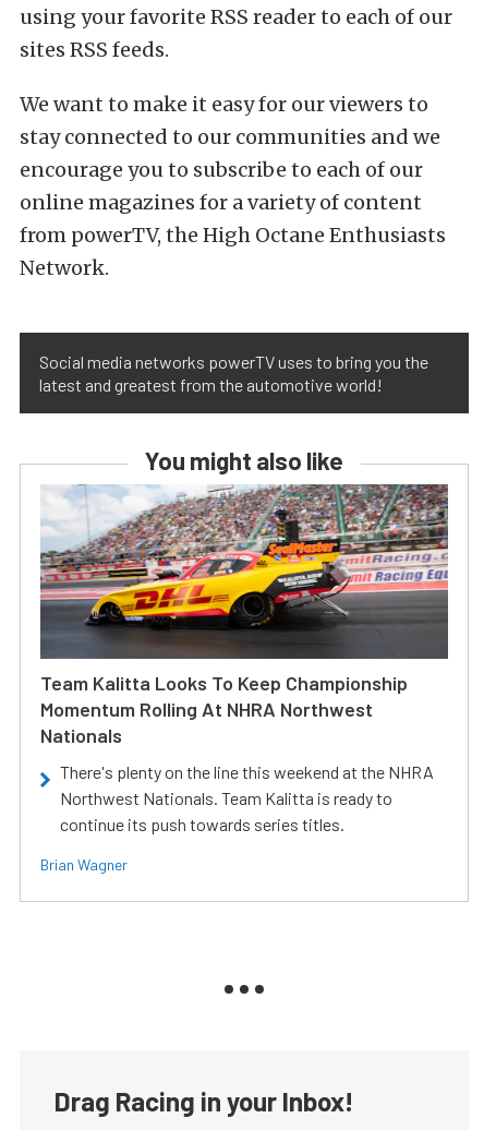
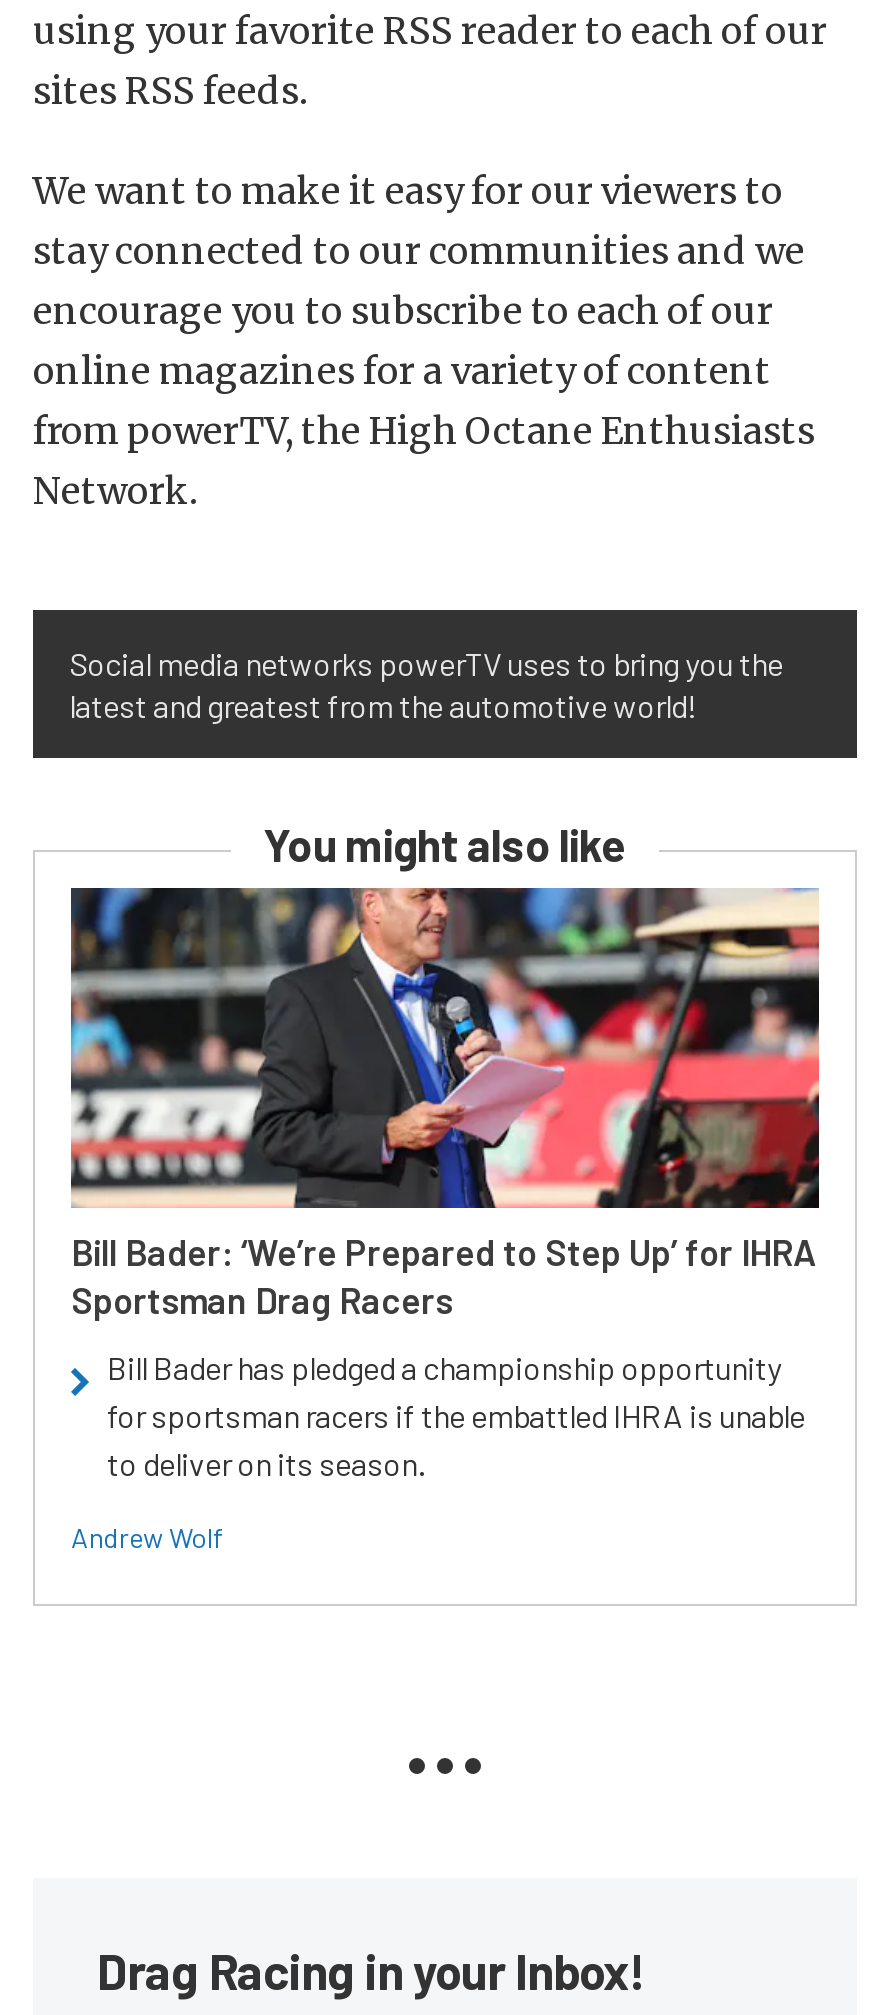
[39,483,449,747] [image] | Team Kalitta Looks To Keep Championship | Momentum Rolling At NHRA Northwest | Nationals -> [69,886,819,1322] [image] | Bill Bader: ‘We’re Prepared to Step Up’ for IHRA | Sportsman Drag Racers
[60,761,434,834] There's plenty on the line this weekend at the NHRA | Northwest Nationals. Team Kalitta is ready to | continue its push towards series titles. -> [107,1348,805,1482] Bill Bader has pledged a championship opportunity | for sportsman racers if the embattled IHRA is unable | to deliver on its season.
[40,855,128,874] Brian Wagner -> [71,1520,223,1554] Andrew Wolf

